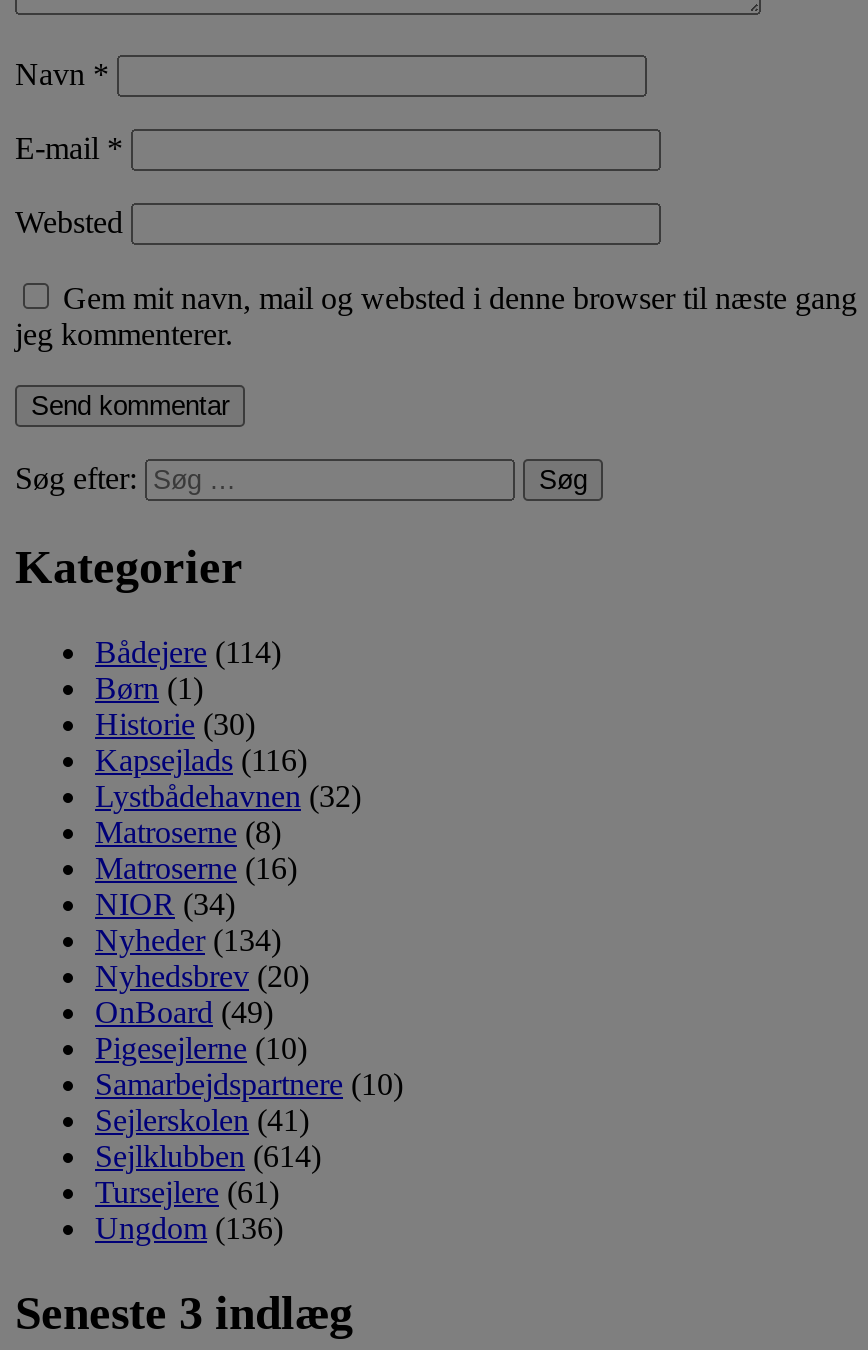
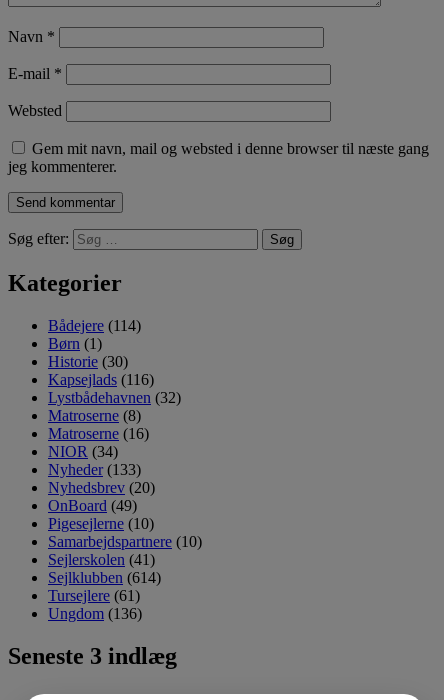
[95,923,281,957] Nyheder (134) -> [48,461,141,478] Nyheder (133)

